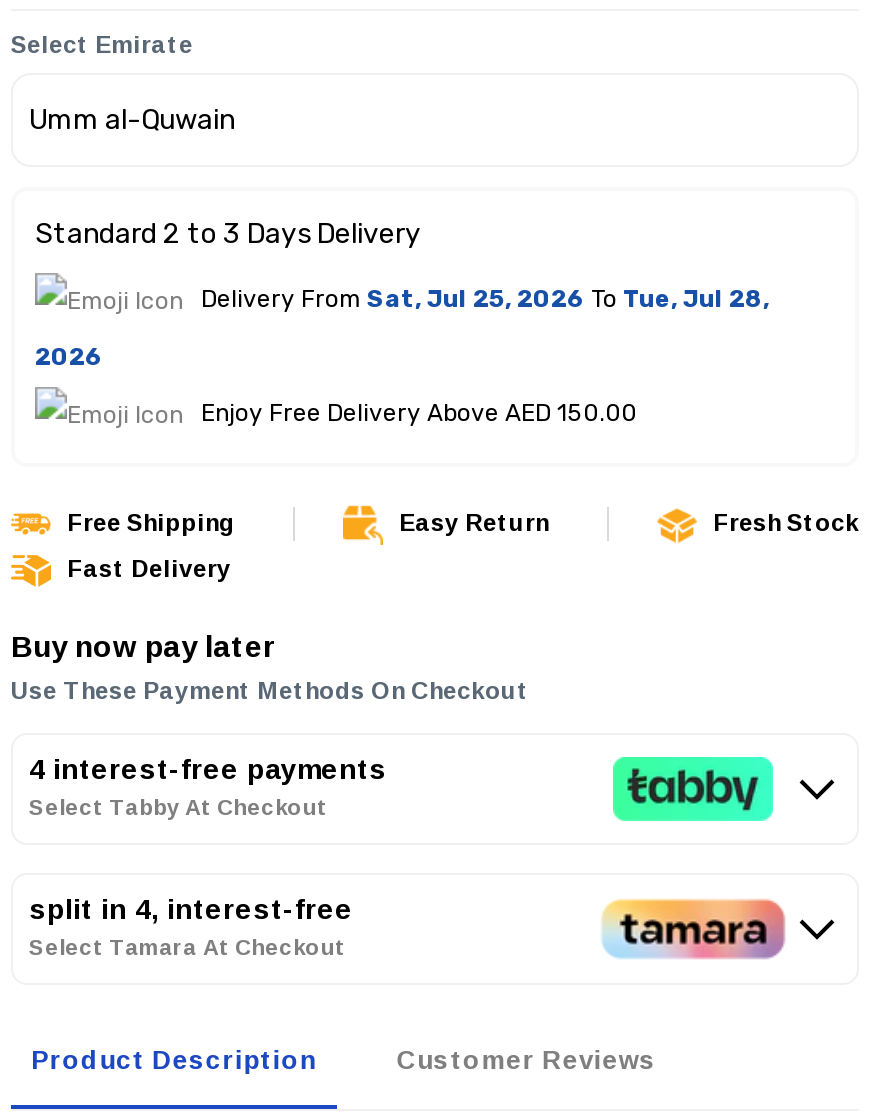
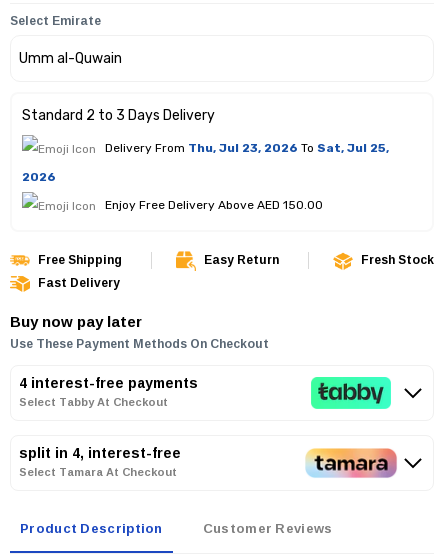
[201,285,769,313] Delivery From Sat, Jul 25, 2026 To Tue, Jul 28, -> [105,141,389,155] Delivery From Thu, Jul 23, 2026 To Sat, Jul 25,

